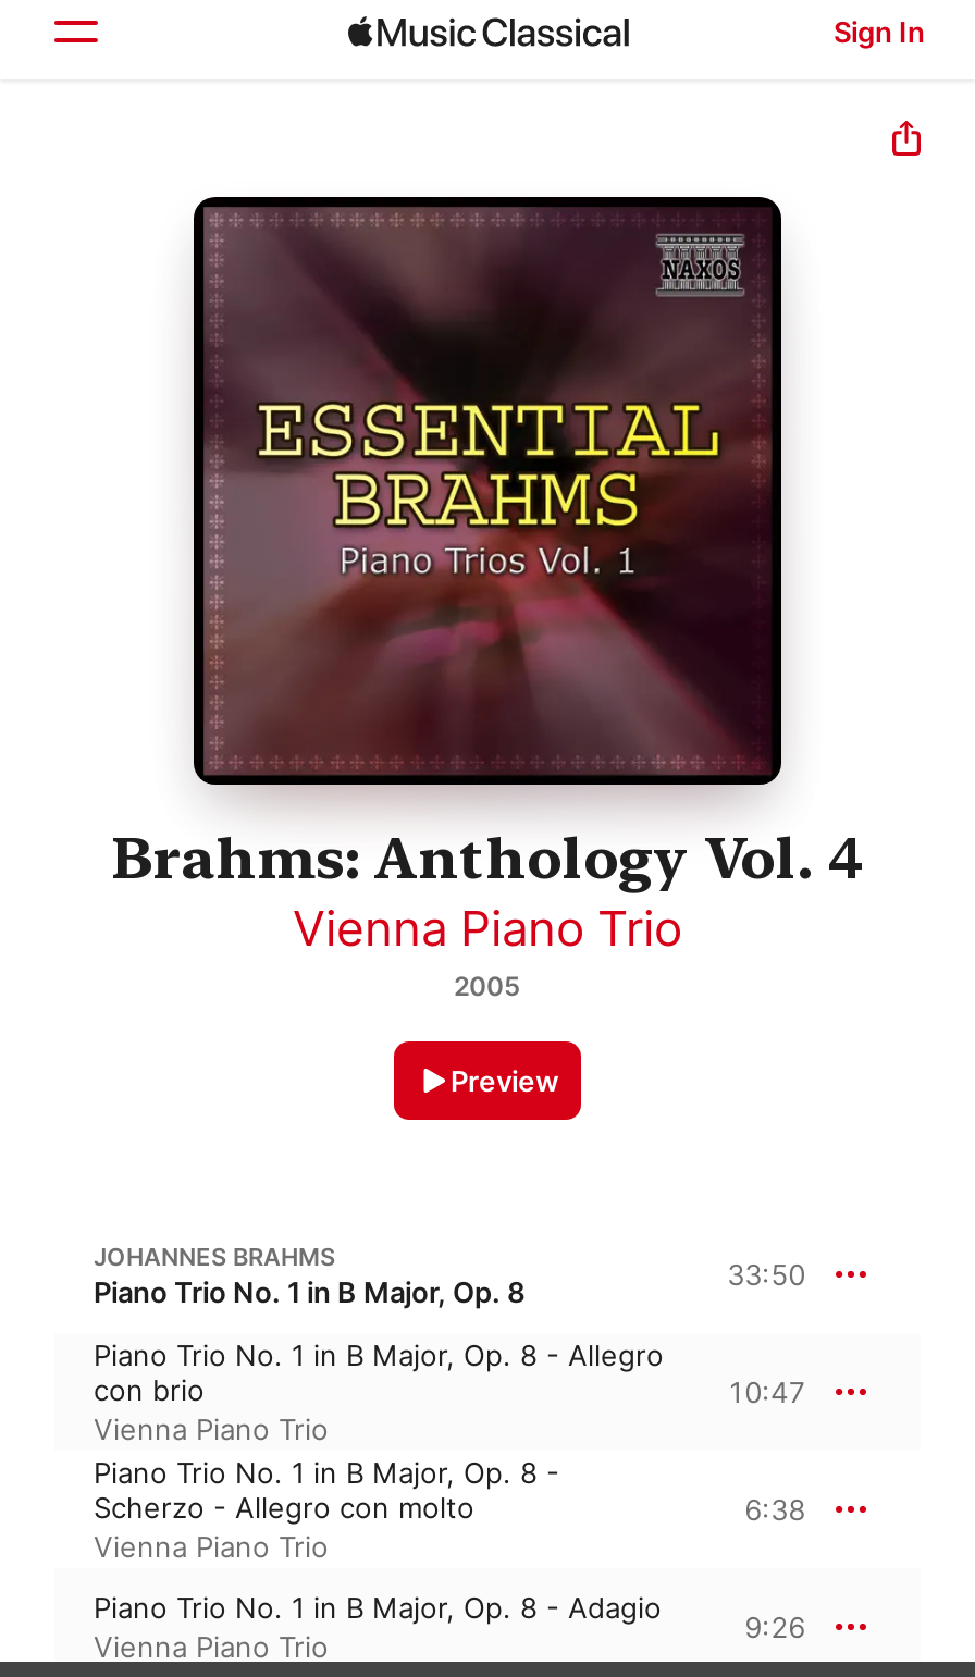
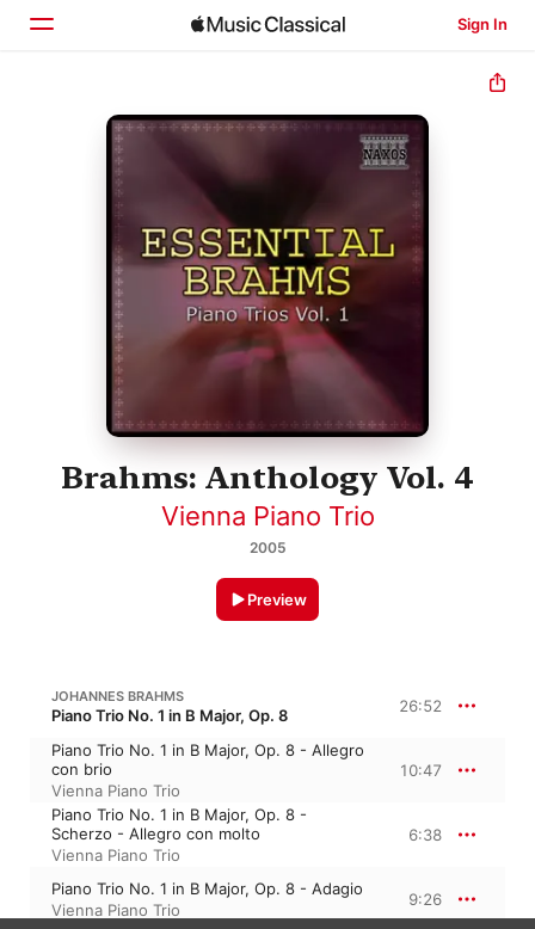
[727,1258,805,1293] 33:50 -> [399,697,442,716] 26:52

